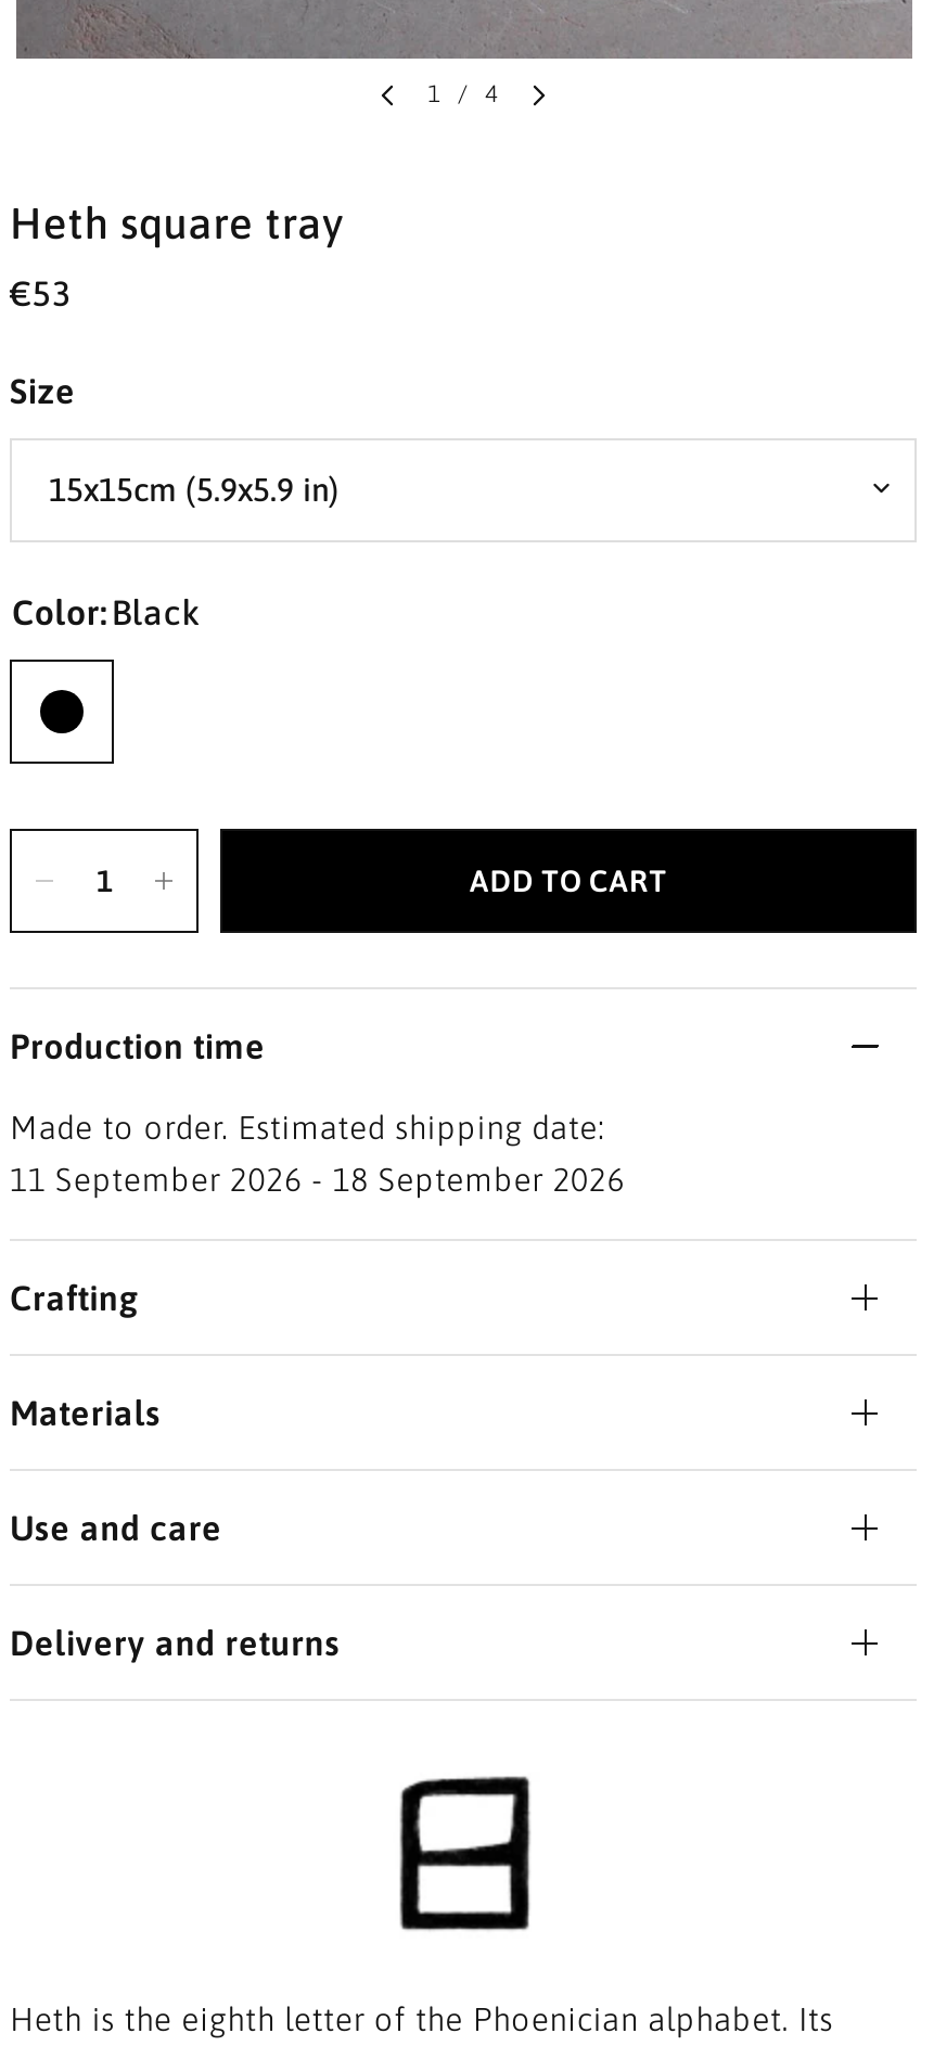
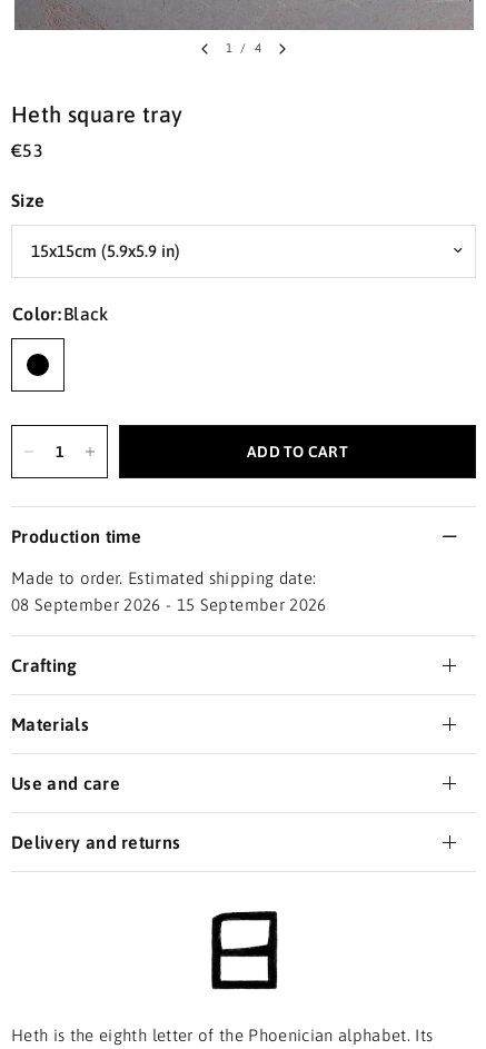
[10,1160,625,1197] 11 September 2026 - 18 September 2026 -> [11,595,327,613] 08 September 2026 - 15 September 2026

